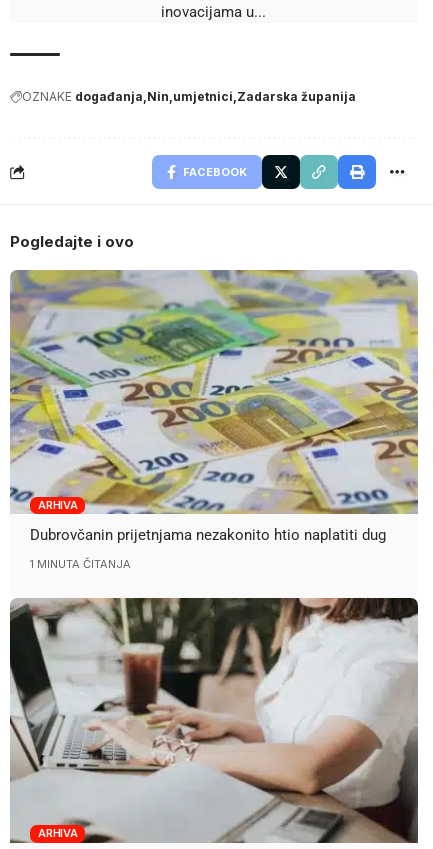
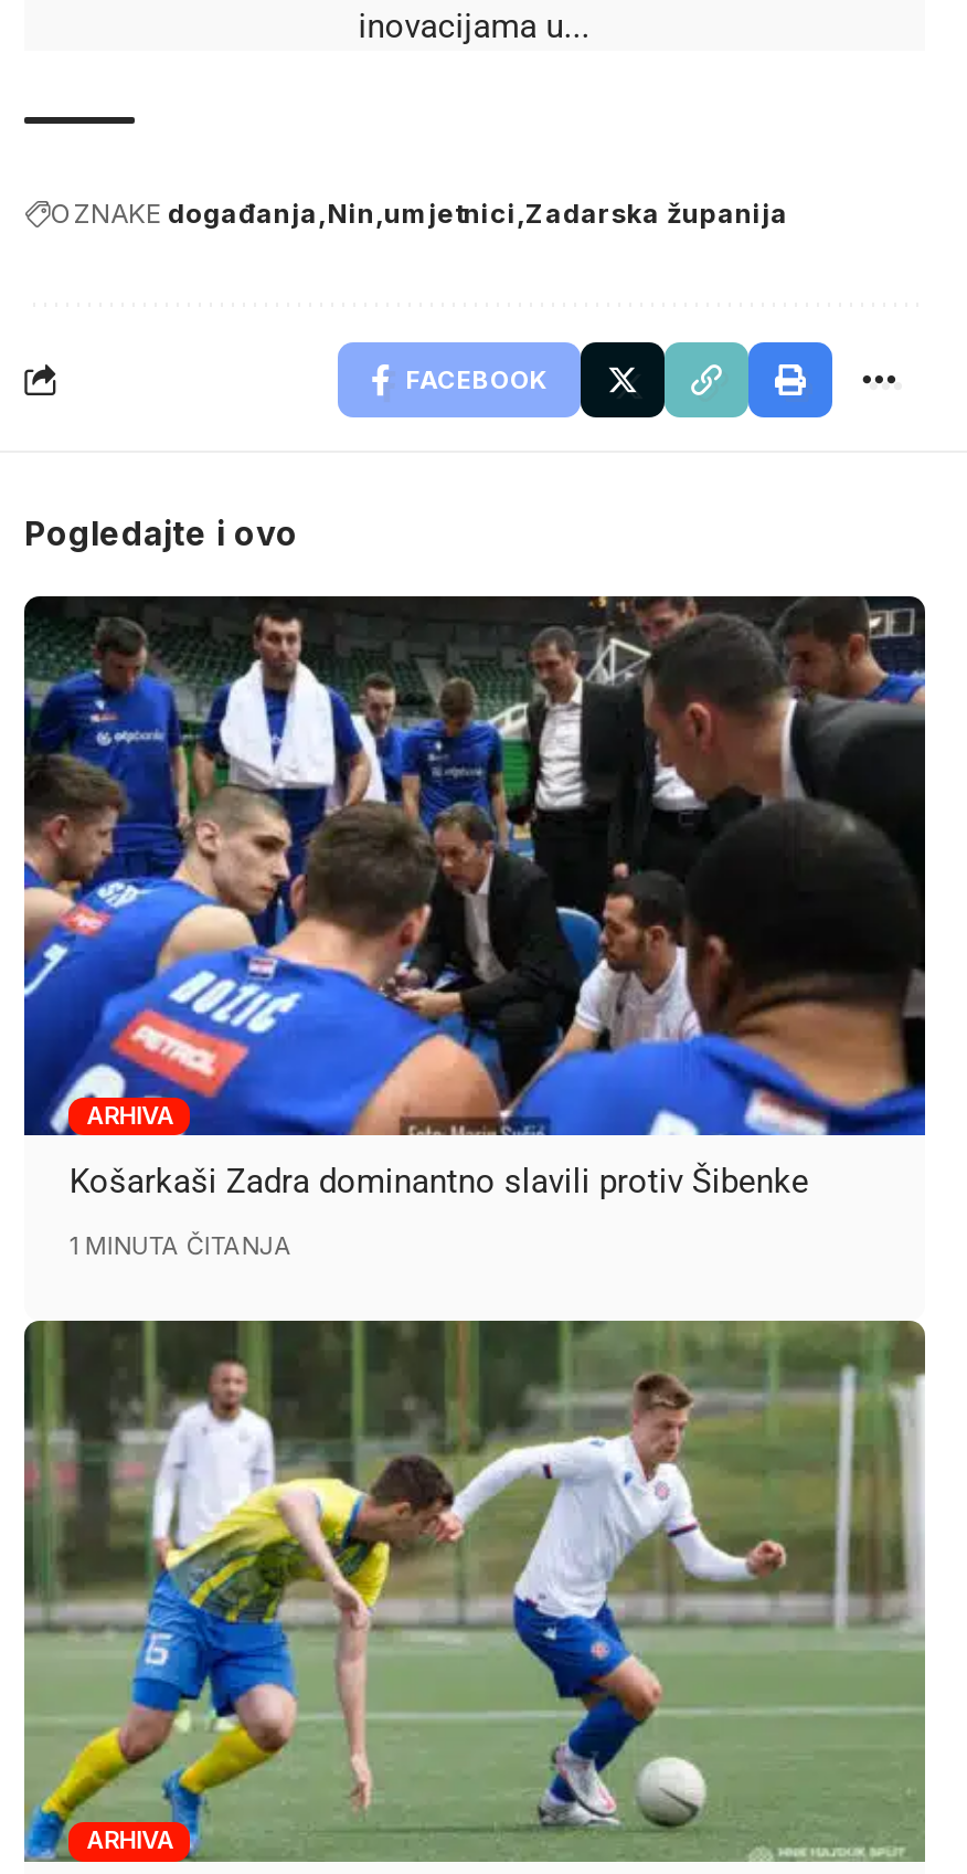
[9,269,419,544] [image] | Dubrovčanin prijetnjama nezakonito htio naplatiti dug -> [22,594,927,1202] [image] | Košarkaši Zadra dominantno slavili protiv Šibenke
[9,597,418,844] [image] -> [22,1319,925,1864] [image]

